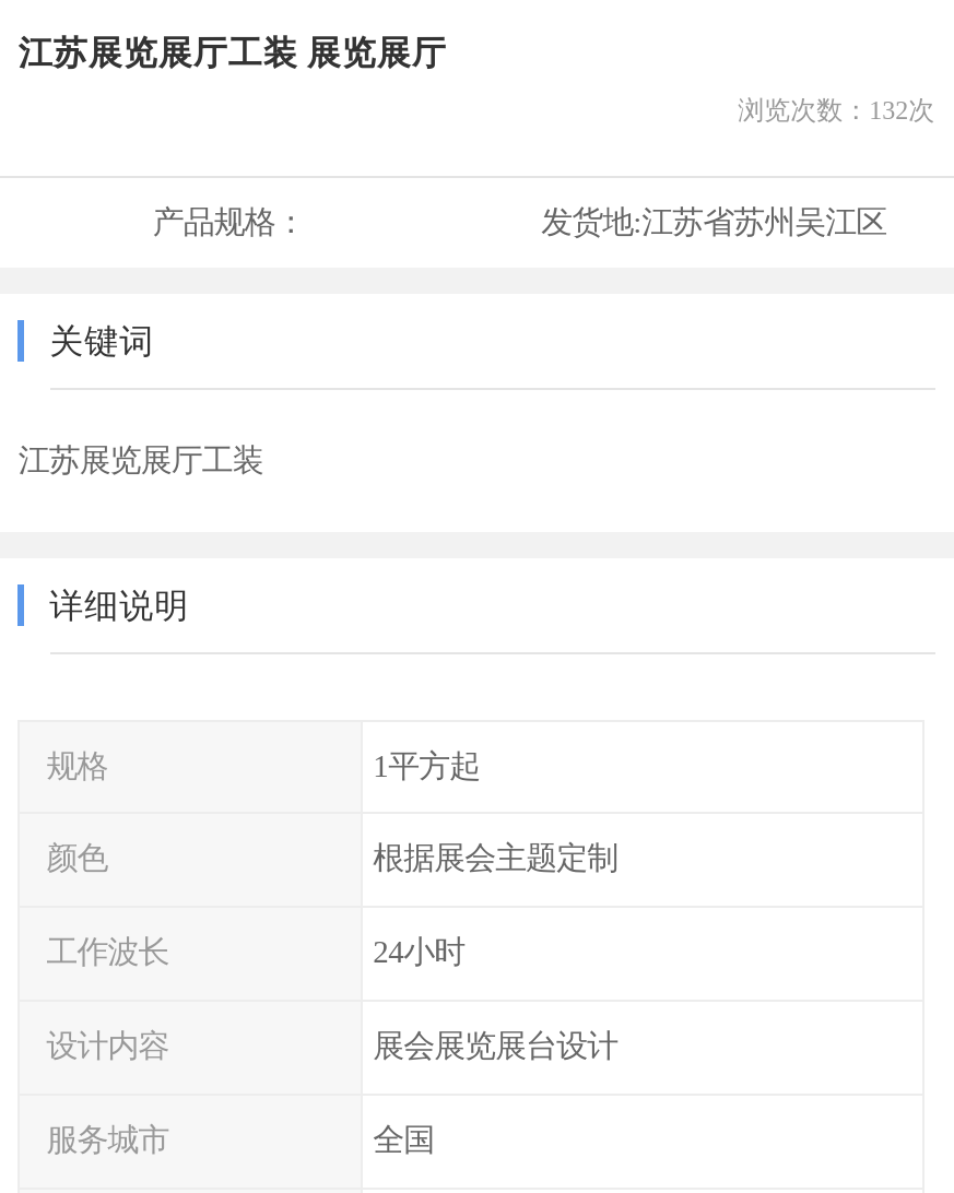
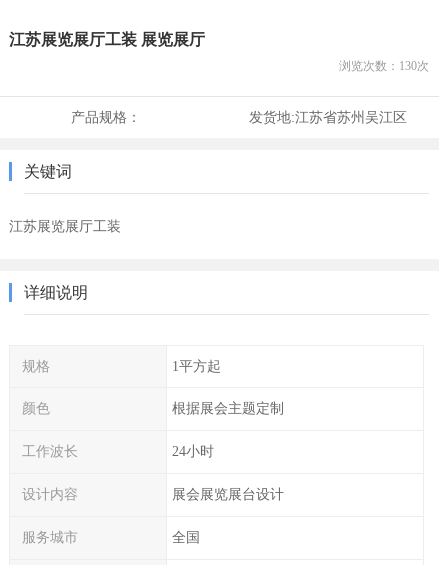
[738,94,935,125] 浏览次数：132次 -> [339,59,429,73] 浏览次数：130次

